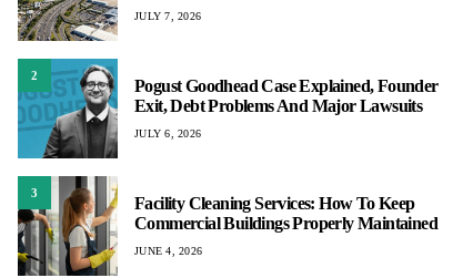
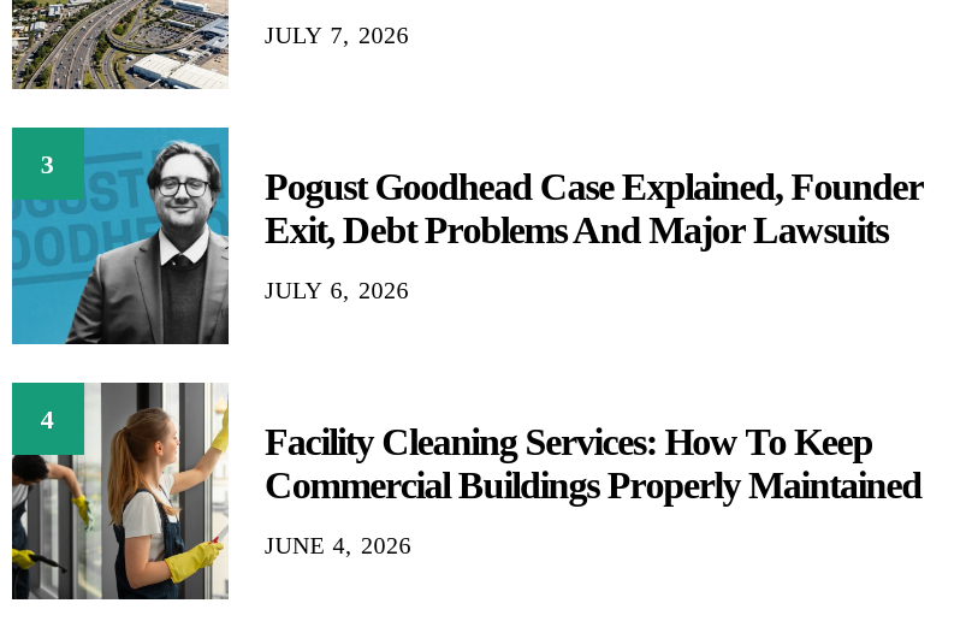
[31,68,38,81] 2 -> [41,148,56,177] 3
[31,186,38,199] 3 -> [41,403,56,432] 4

